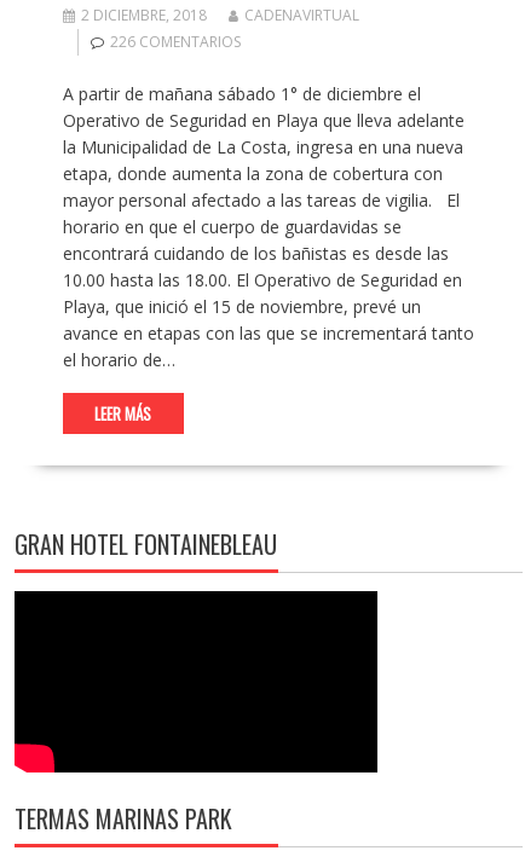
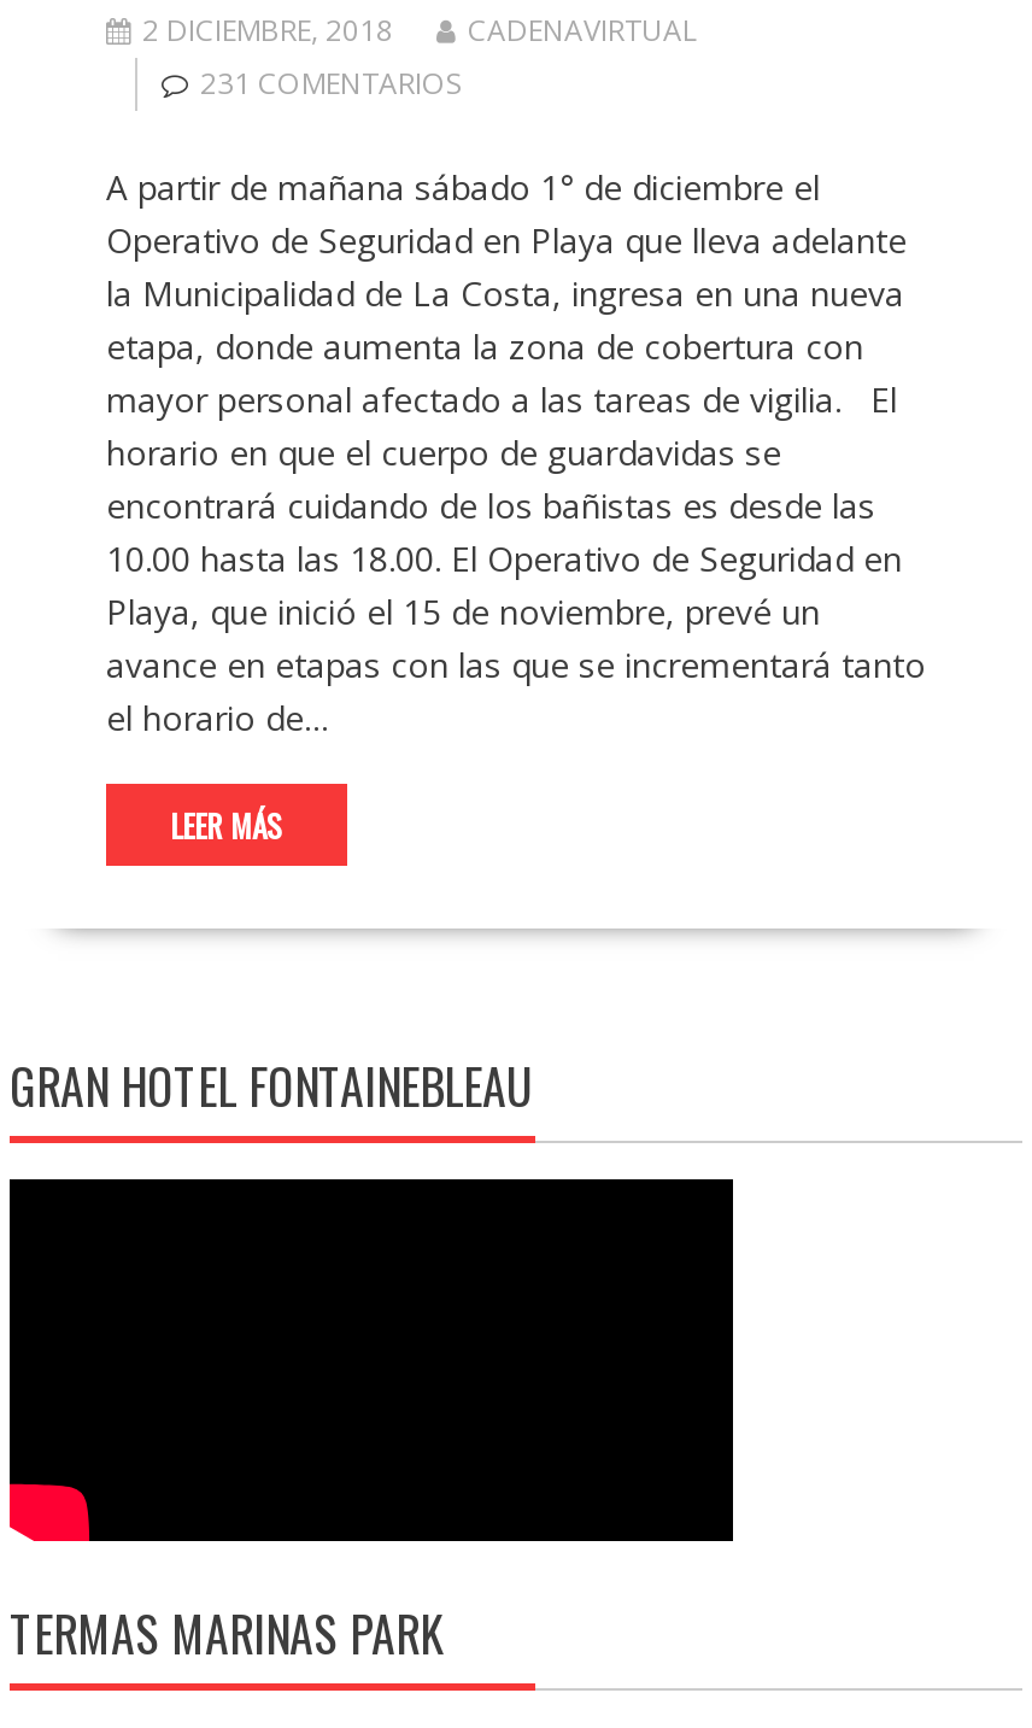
[110,31,241,52] 226 COMENTARIOS -> [200,62,461,103] 231 COMENTARIOS

